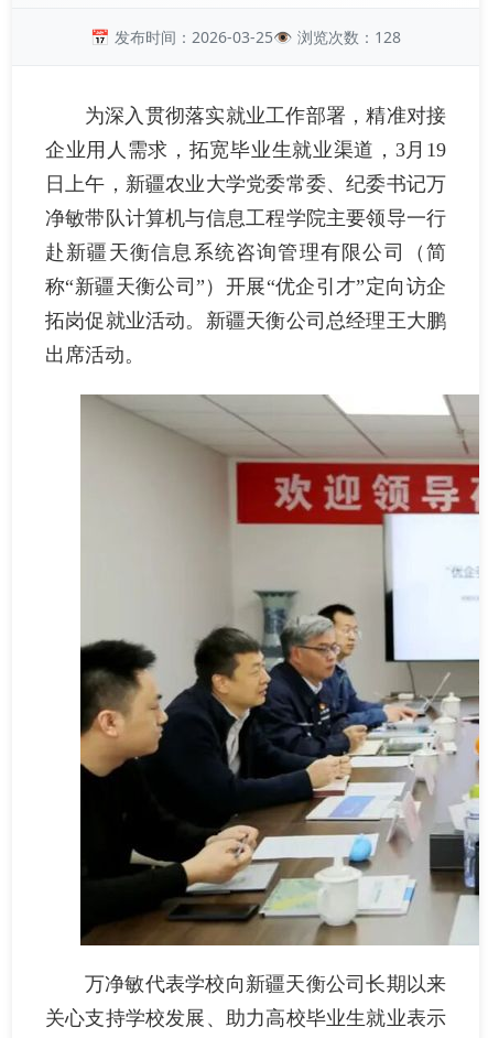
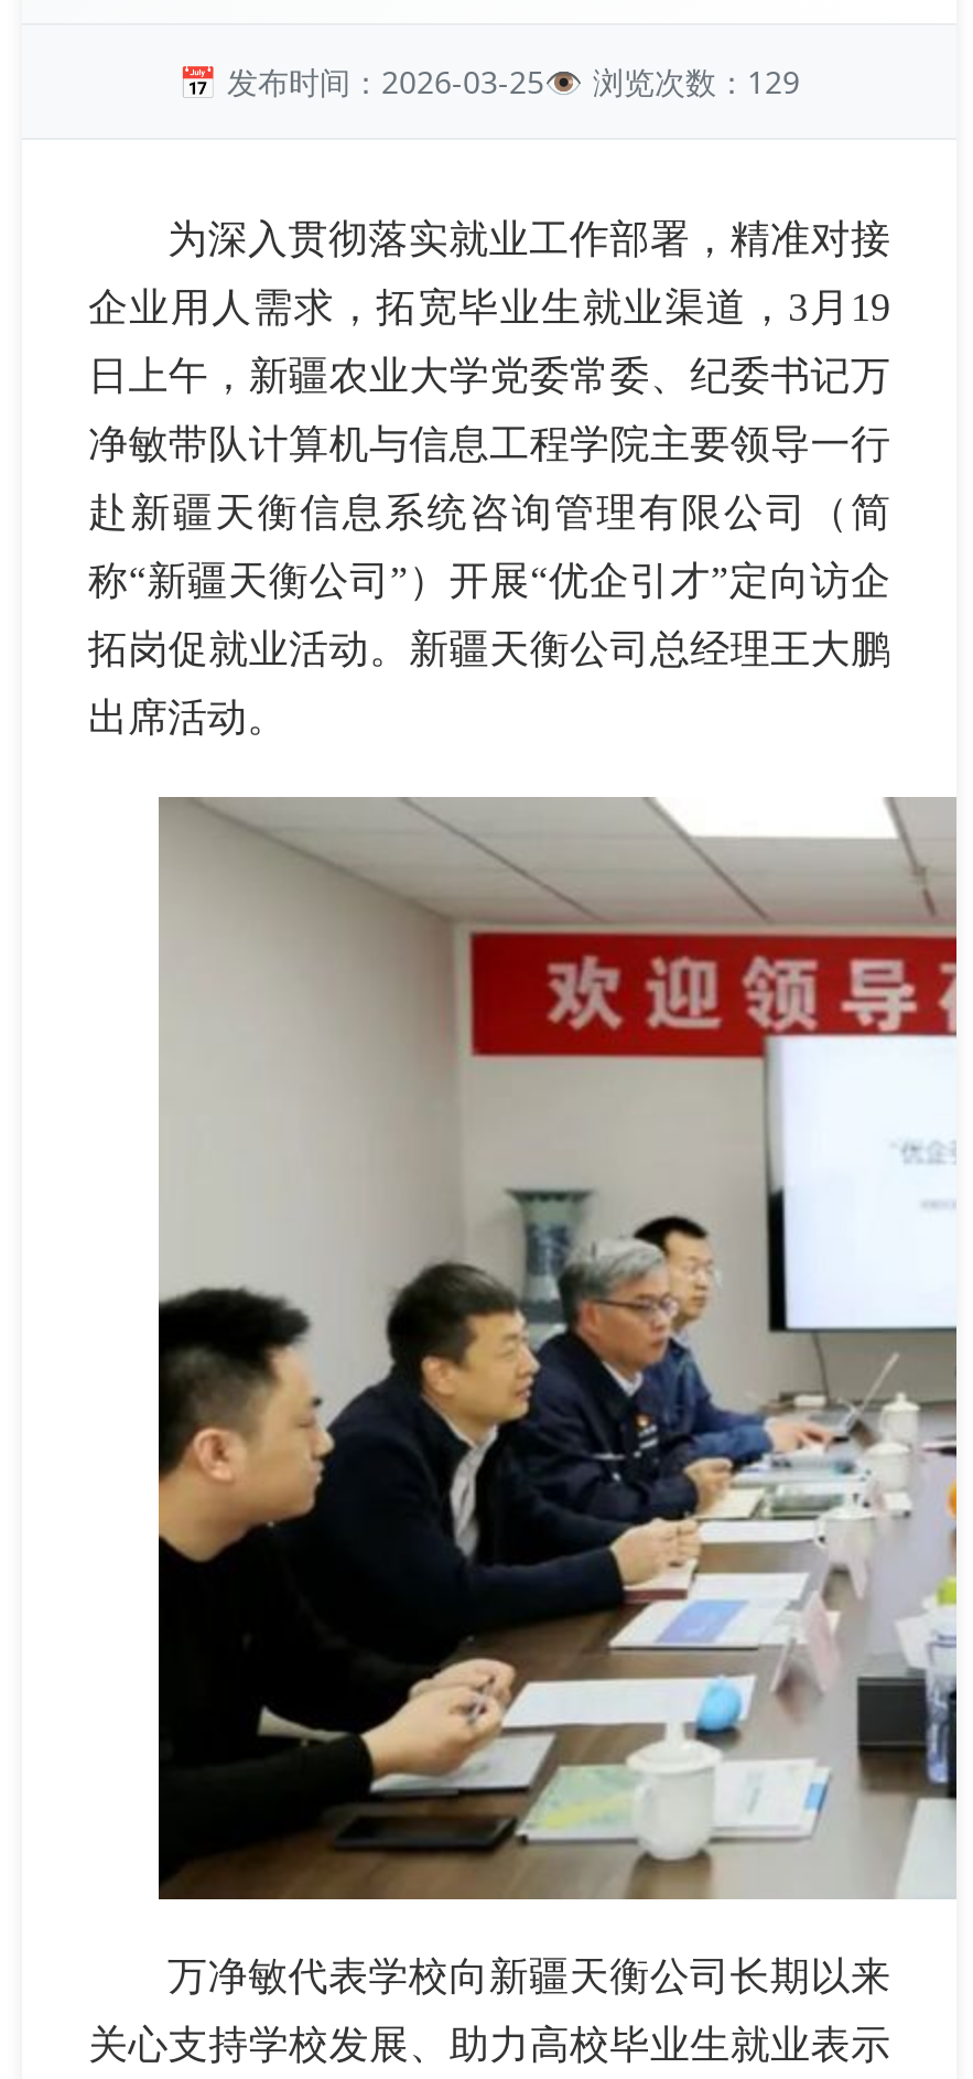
[115,26,401,47] 发布时间：2026-03-25 浏览次数：128 -> [227,61,800,103] 发布时间：2026-03-25 浏览次数：129

